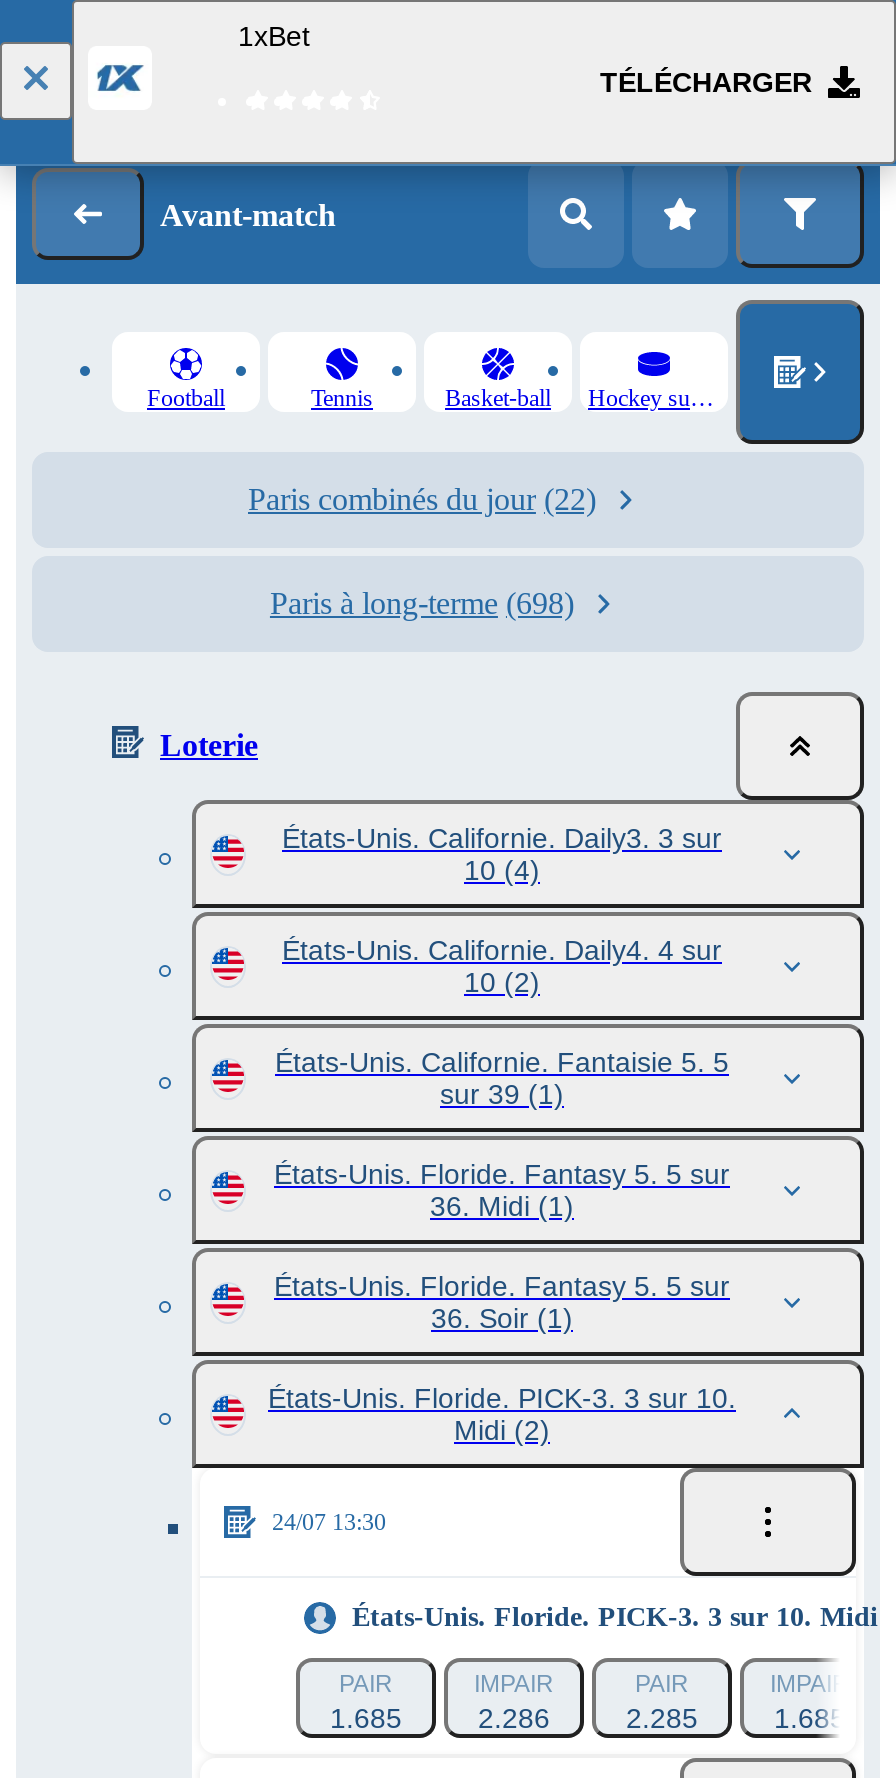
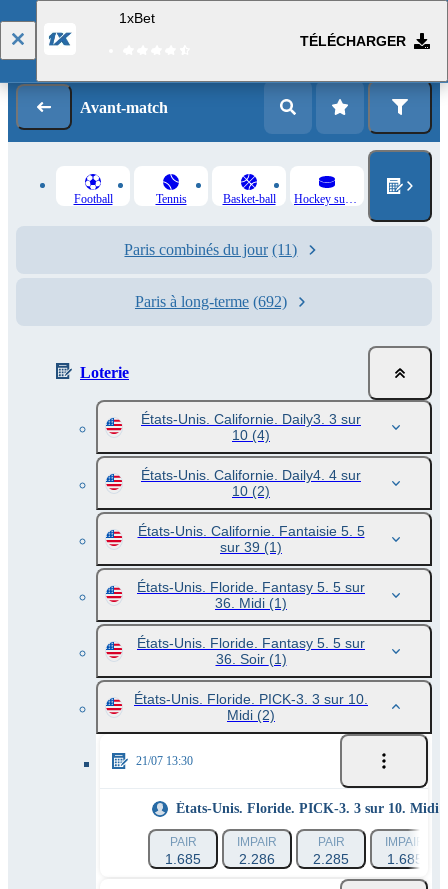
[248,482,596,516] Paris combinés du jour (22) -> [124,241,297,258] Paris combinés du jour (11)
[270,586,574,620] Paris à long-terme (698) -> [135,293,287,310] Paris à long-terme (692)
[272,1508,386,1536] 24/07 13:30 -> [136,754,193,768] 21/07 13:30

